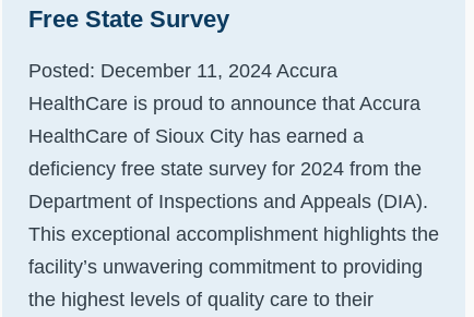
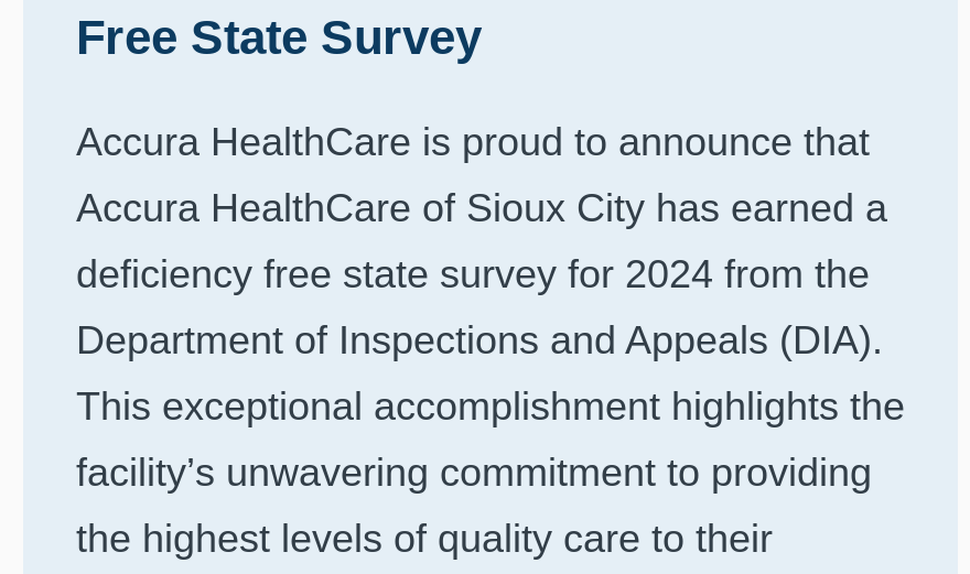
[28,60,420,147] Posted: December 11, 2024 Accura | HealthCare is proud to announce that Accura | HealthCare of Sioux City has earned a -> [76,120,887,230] Accura HealthCare is proud to announce that | Accura HealthCare of Sioux City has earned a

